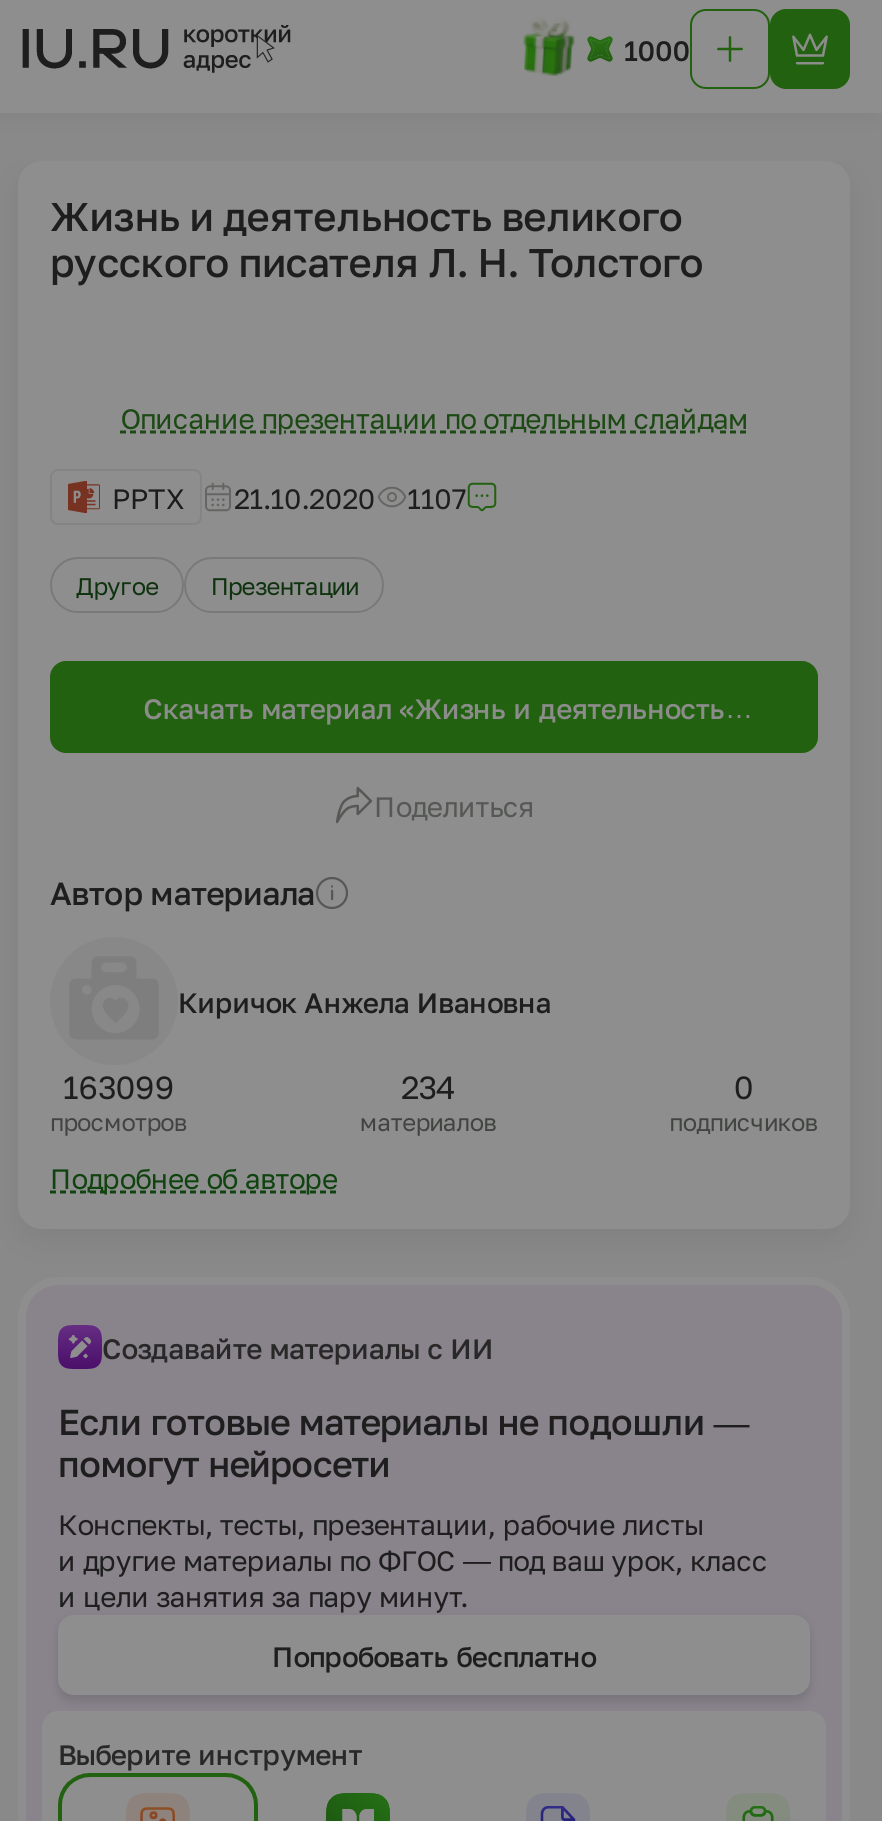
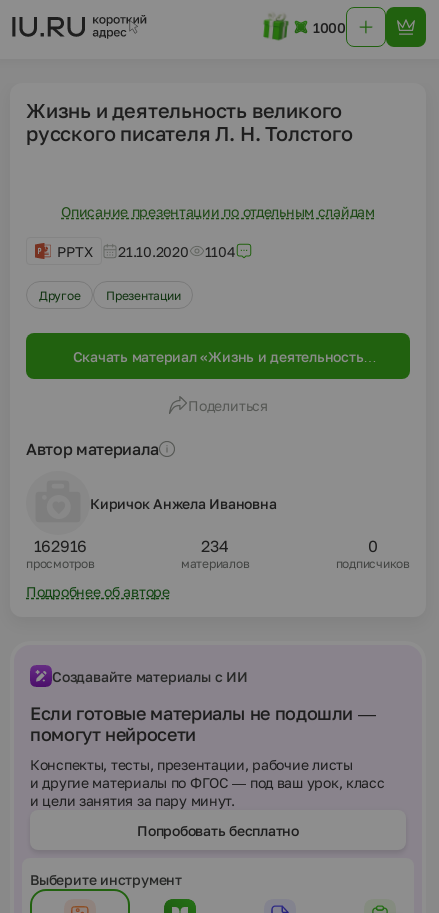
[112,480,465,514] PPTX 21.10.2020 1107 -> [57,242,236,259] PPTX 21.10.2020 1104
[63,1067,174,1107] 163099 -> [33,536,87,556] 162916

